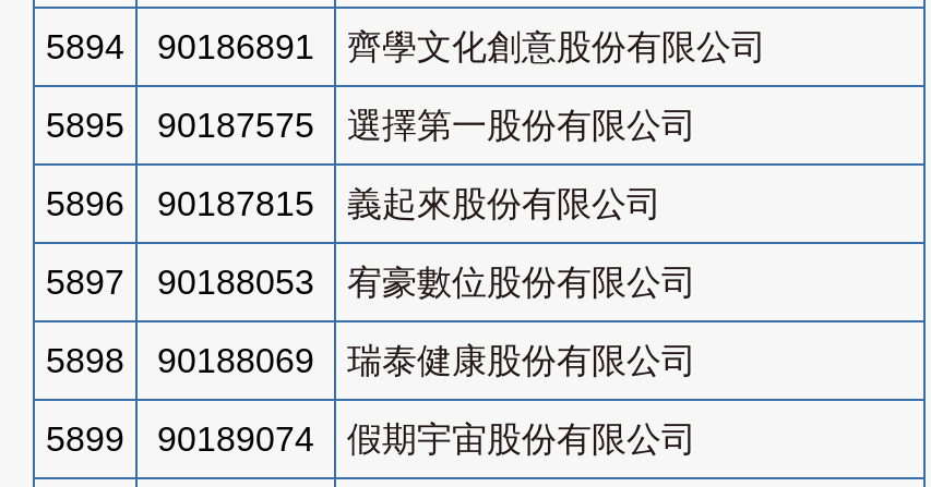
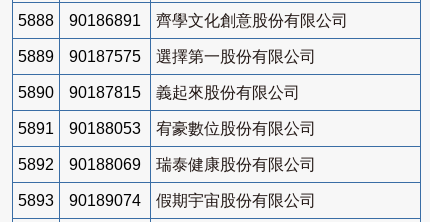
[46,28,766,65] 5894 90186891 齊學文化創意股份有限公司 -> [18,12,348,29] 5888 90186891 齊學文化創意股份有限公司
[46,107,696,144] 5895 90187575 選擇第一股份有限公司 -> [18,48,316,65] 5889 90187575 選擇第一股份有限公司
[46,185,661,222] 5896 90187815 義起來股份有限公司 -> [18,84,300,101] 5890 90187815 義起來股份有限公司
[46,263,696,300] 5897 90188053 宥豪數位股份有限公司 -> [18,120,316,137] 5891 90188053 宥豪數位股份有限公司
[46,342,696,379] 5898 90188069 瑞泰健康股份有限公司 -> [18,156,316,173] 5892 90188069 瑞泰健康股份有限公司
[46,420,696,457] 5899 90189074 假期宇宙股份有限公司 -> [18,192,316,209] 5893 90189074 假期宇宙股份有限公司

